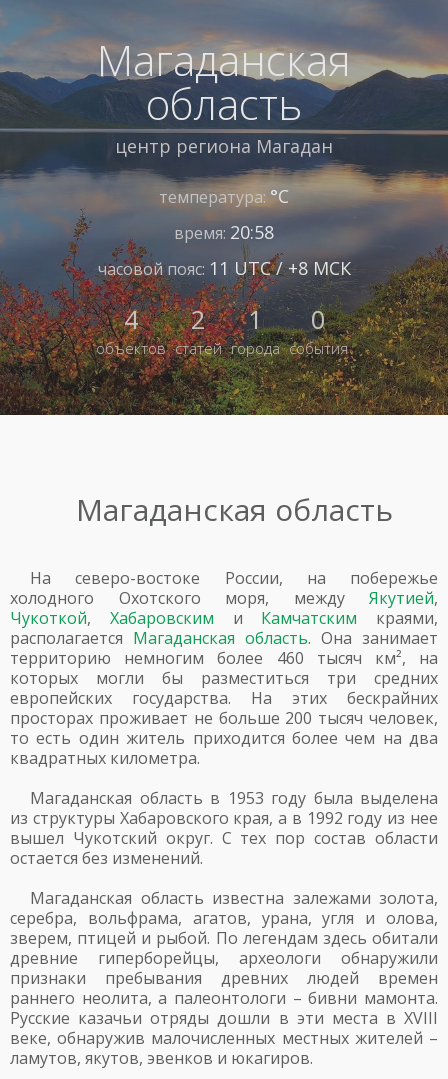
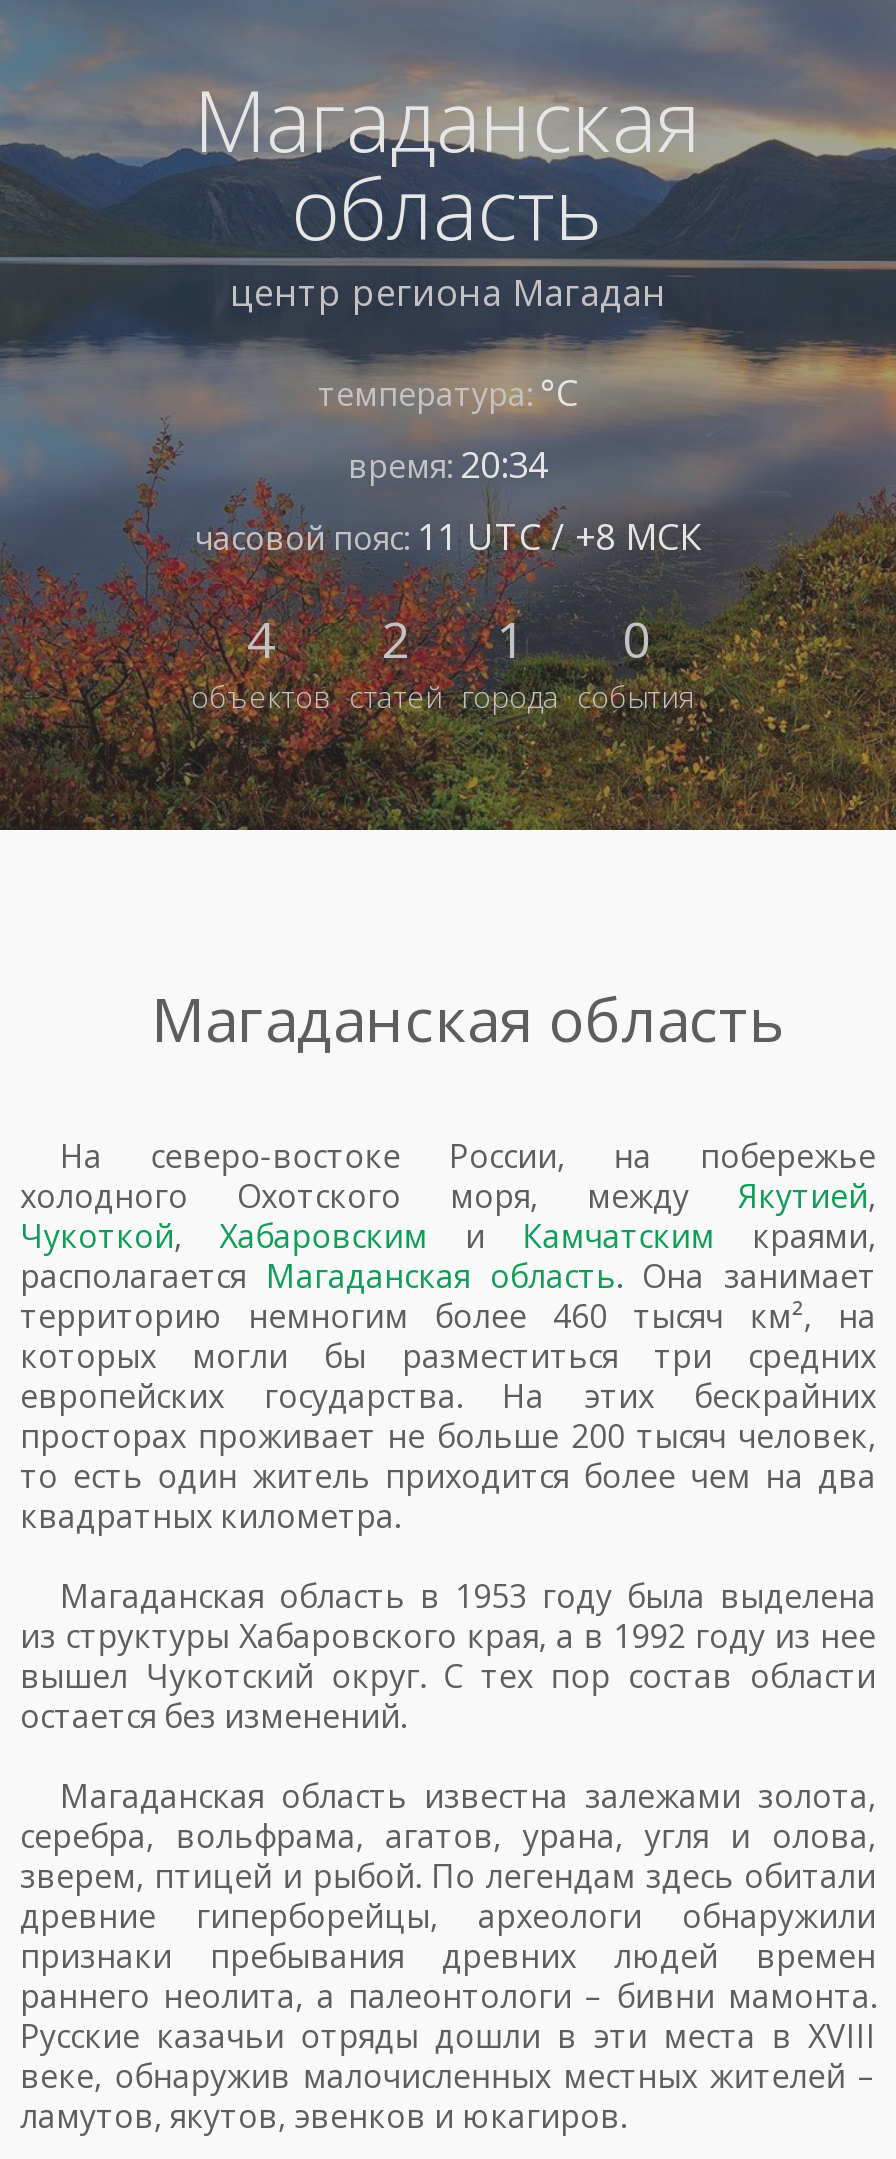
[174,220,274,244] время: 20:58 -> [348,440,548,488] время: 20:34

